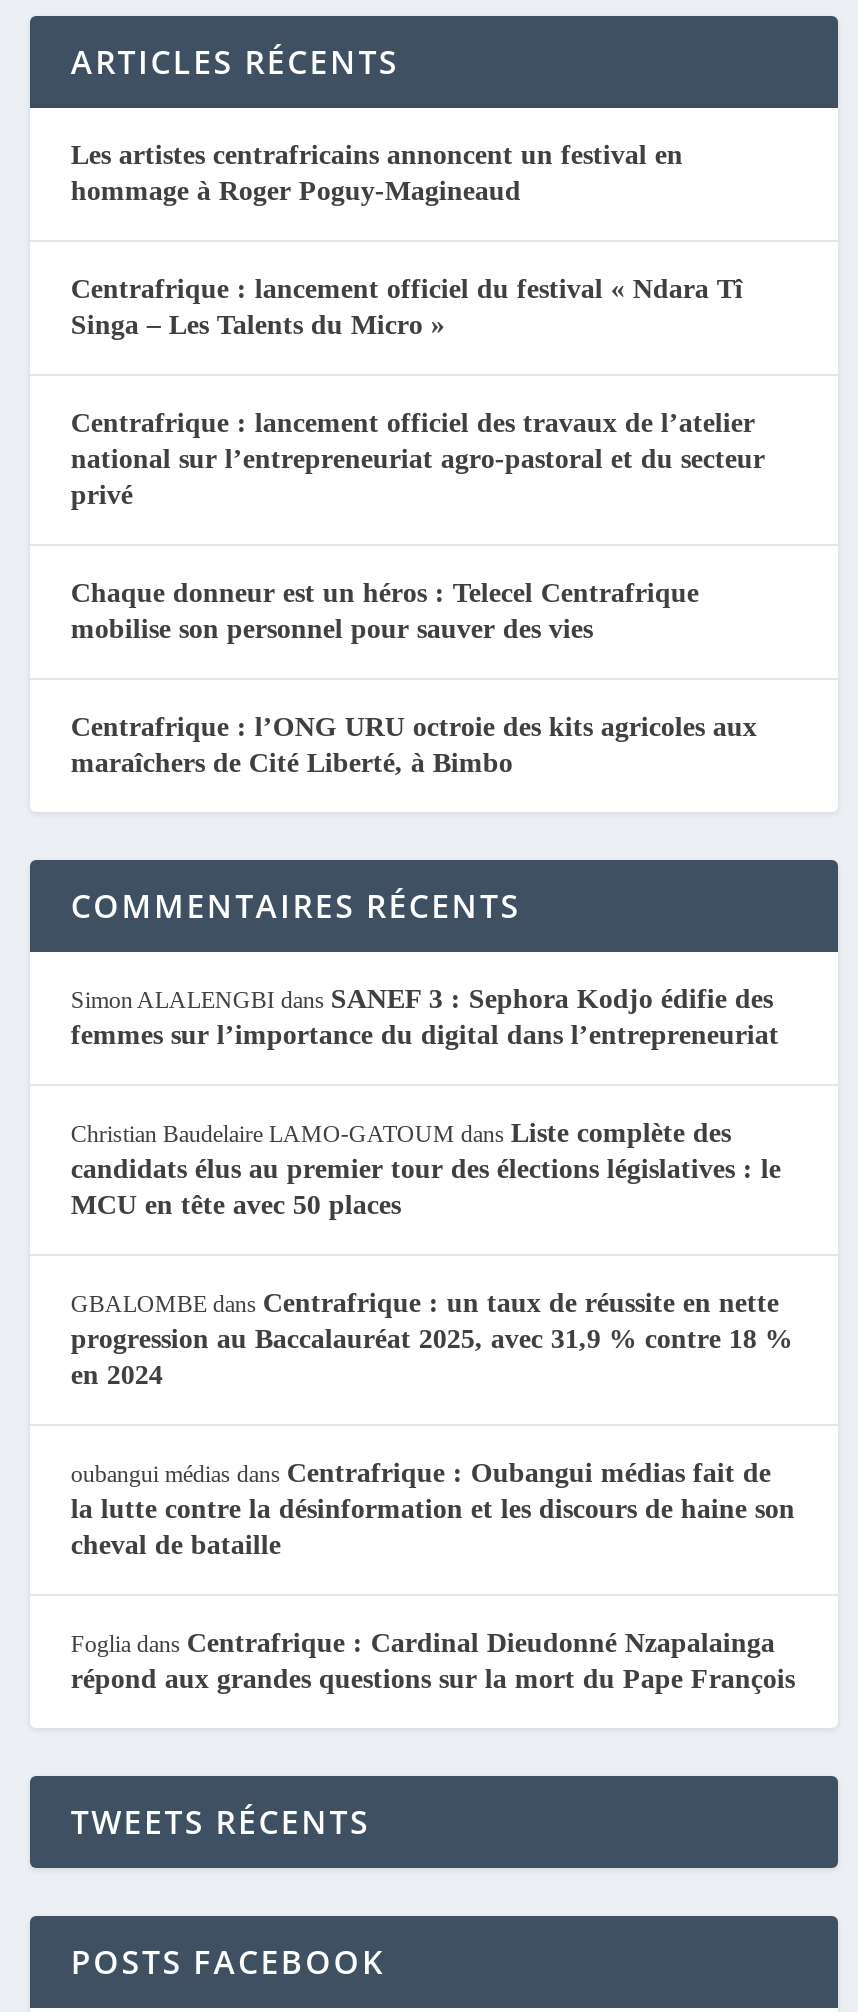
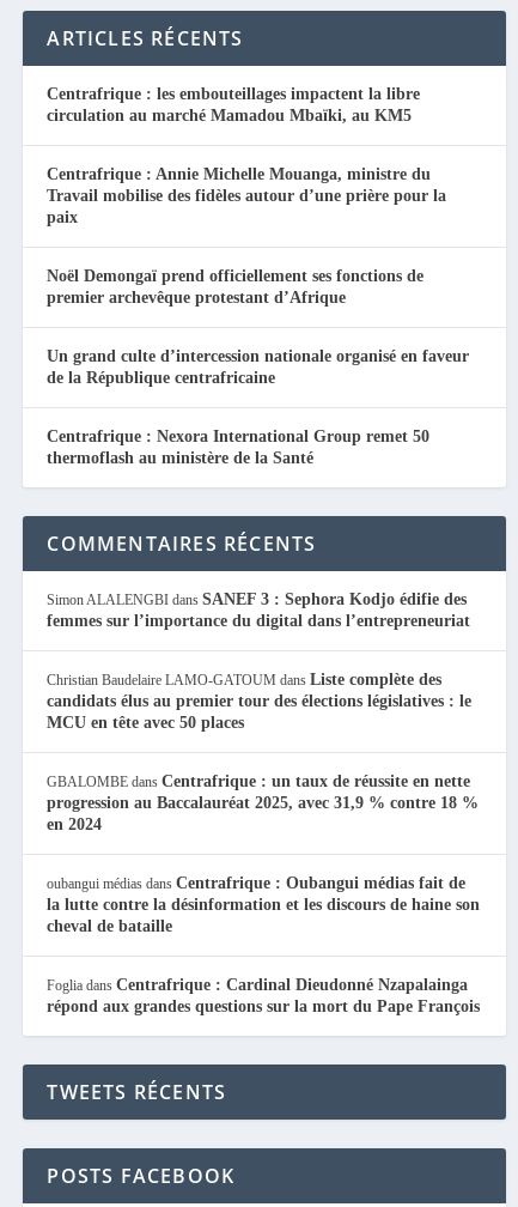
[71,140,683,206] Les artistes centrafricains annoncent un festival en | hommage à Roger Poguy-Magineaud -> [47,85,420,124] Centrafrique : les embouteillages impactent la libre | circulation au marché Mamadou Mbaïki, au KM5
[71,274,743,340] Centrafrique : lancement officiel du festival « Ndara Tî | Singa – Les Talents du Micro » -> [47,165,447,226] Centrafrique : Annie Michelle Mouanga, ministre du | Travail mobilise des fidèles autour d’une prière pour la | paix
[71,408,765,510] Centrafrique : lancement officiel des travaux de l’atelier | national sur l’entrepreneuriat agro-pastoral et du secteur | privé -> [47,267,424,306] Noël Demongaï prend officiellement ses fonctions de | premier archevêque protestant d’Afrique
[71,578,699,644] Chaque donneur est un héros : Telecel Centrafrique | mobilise son personnel pour sauver des vies -> [47,347,469,387] Un grand culte d’intercession nationale organisé en faveur | de la République centrafricaine
[71,712,757,778] Centrafrique : l’ONG URU octroie des kits agricoles aux | maraîchers de Cité Liberté, à Bimbo -> [47,427,430,467] Centrafrique : Nexora International Group remet 50 | thermoflash au ministère de la Santé

